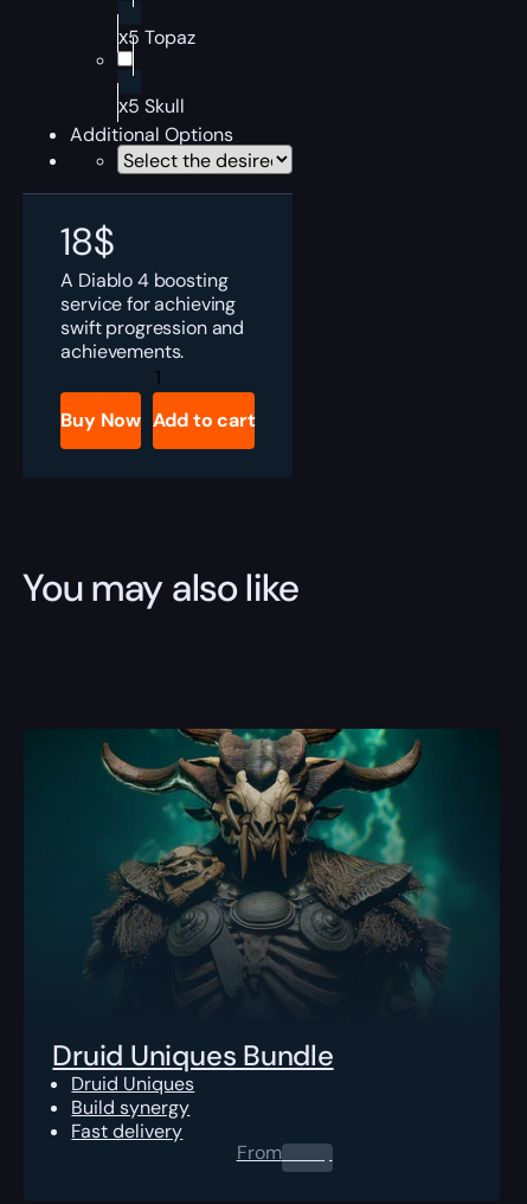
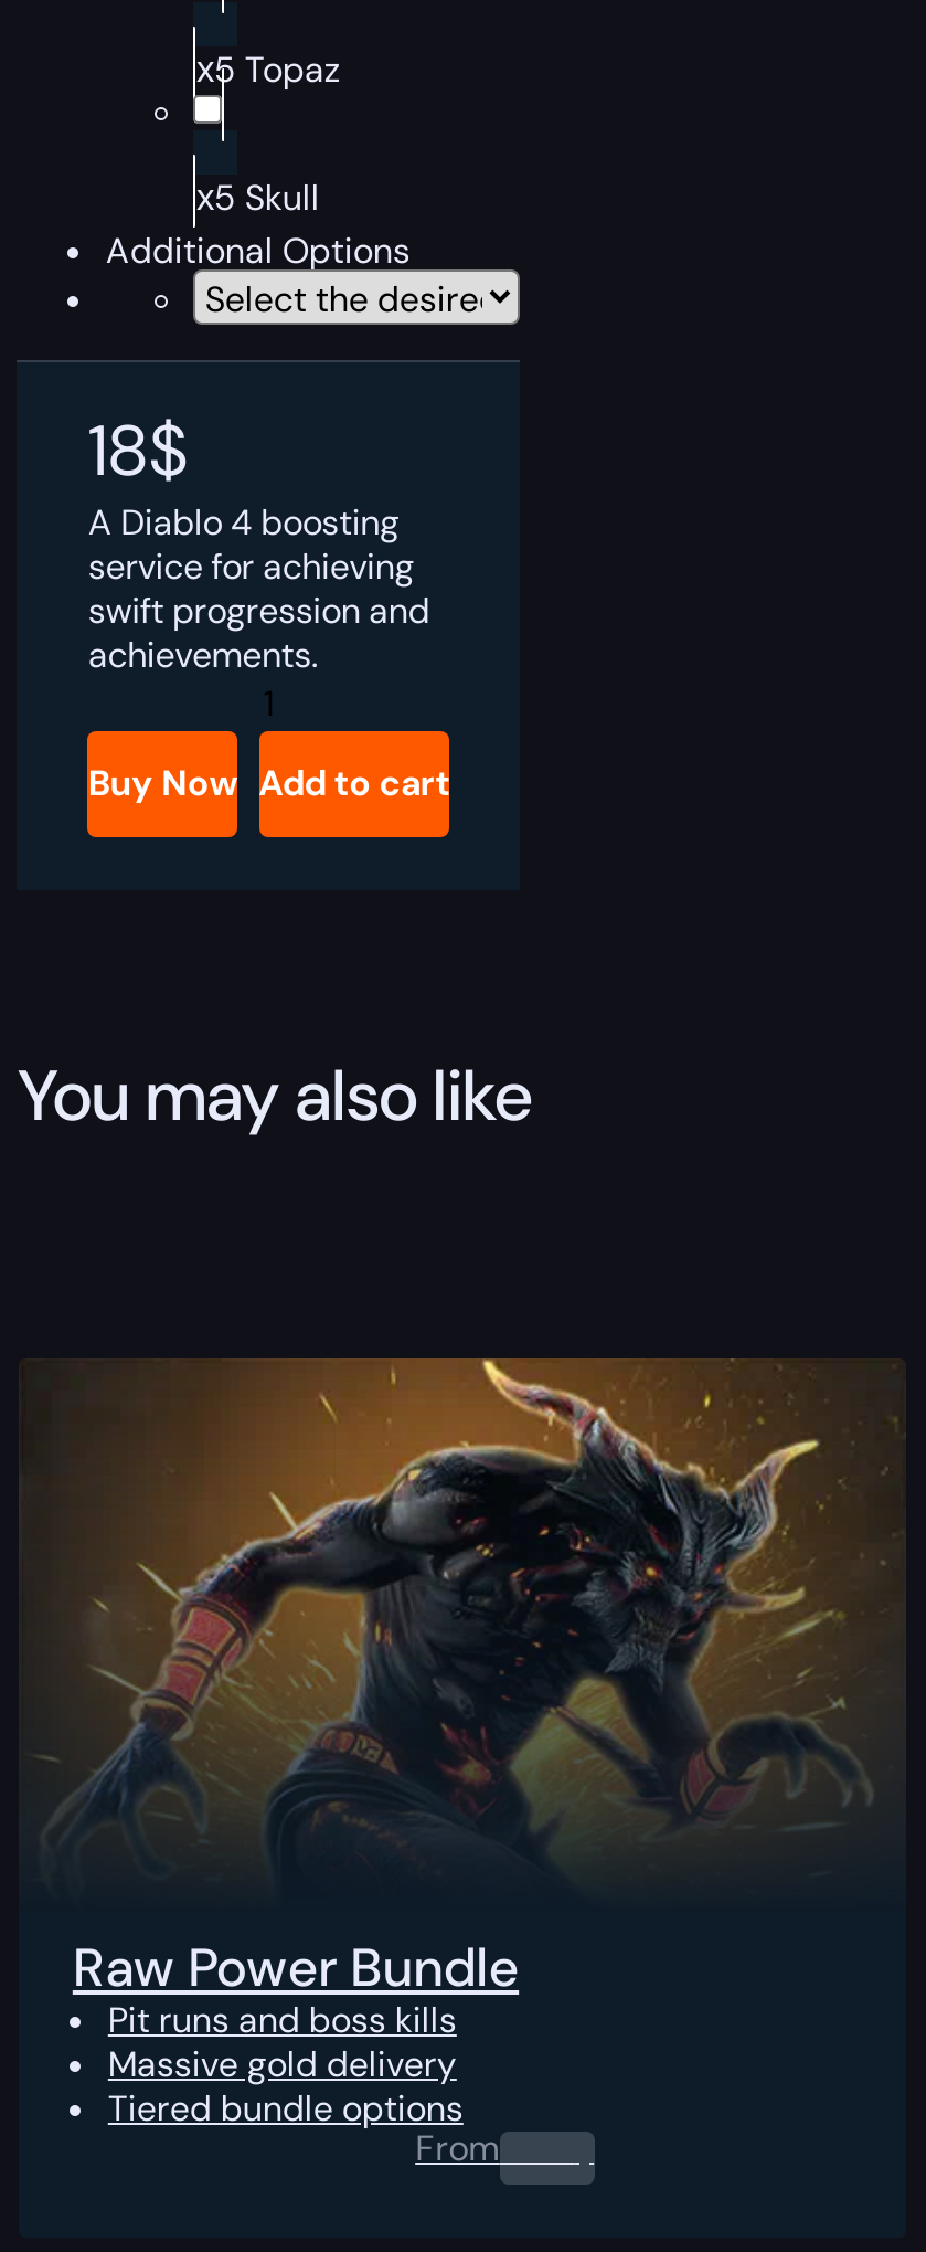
[25,728,499,1143] [image] | Druid Uniques Bundle | Druid Uniques | Build synergy | Fast delivery -> [21,1356,904,2131] [image] | Raw Power Bundle | Pit runs and boss kills | Massive gold delivery | Tiered bundle options

